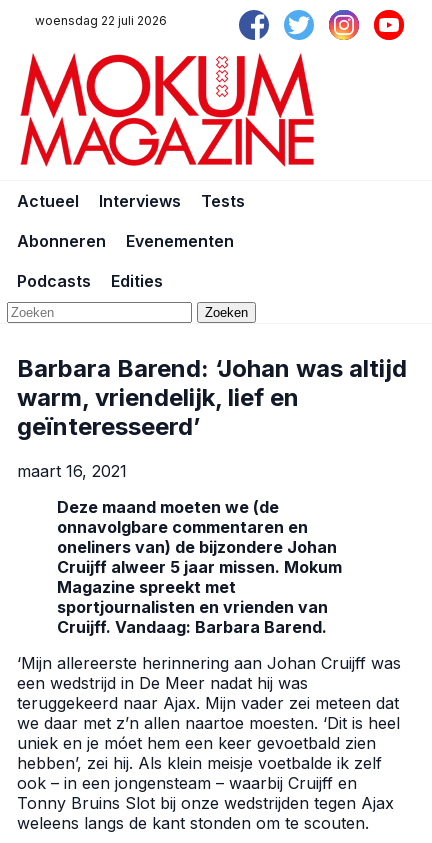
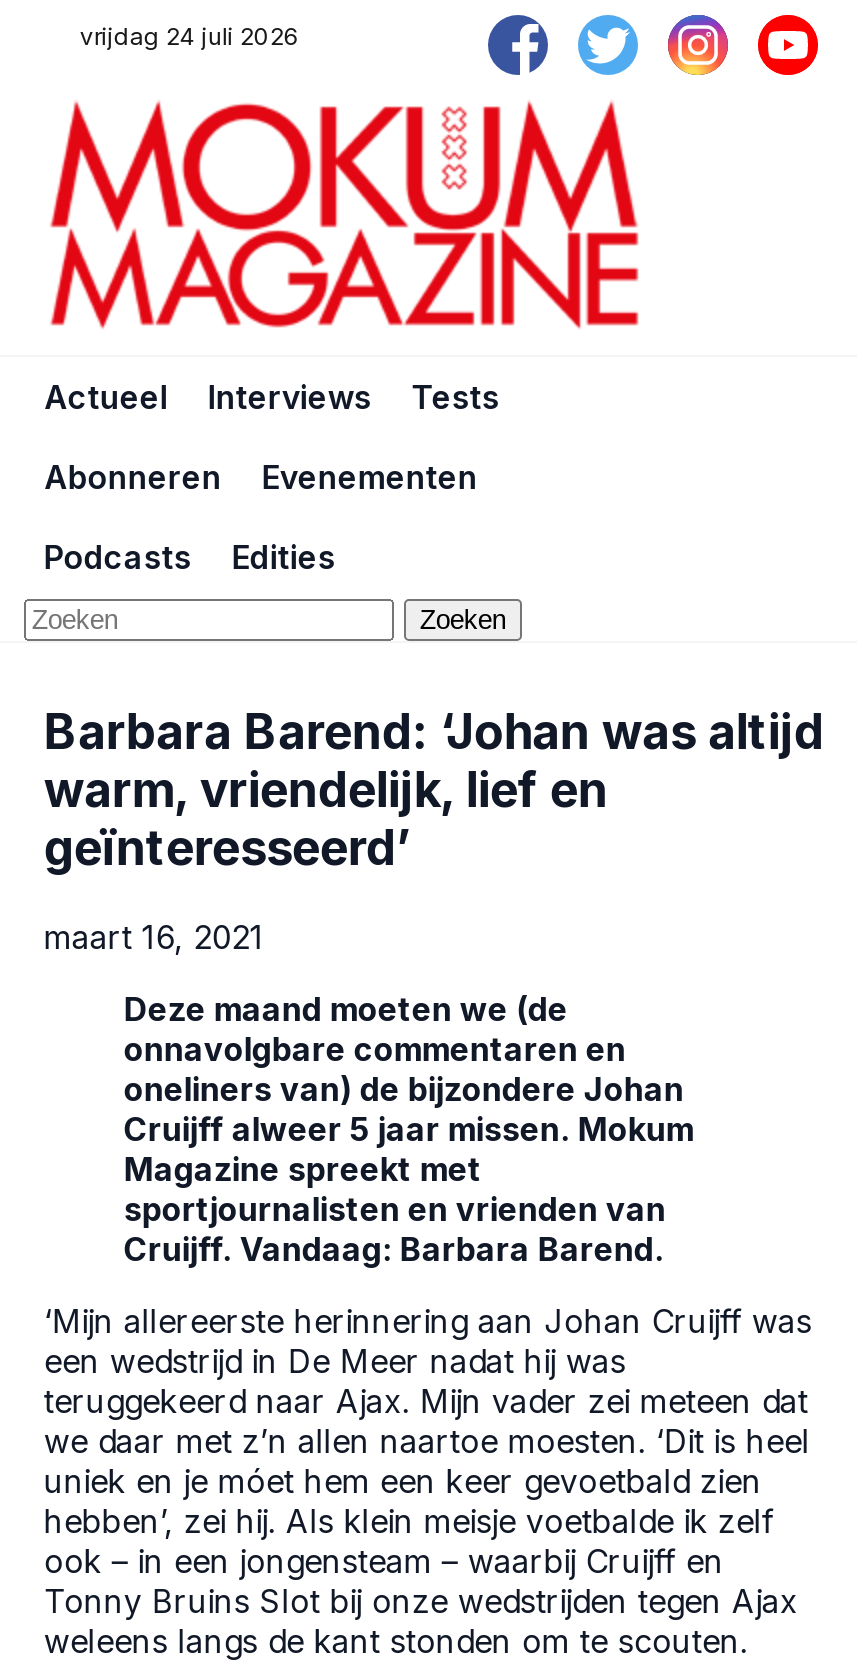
[35,12,167,27] woensdag 22 juli 2026 -> [80,20,300,50] vrijdag 24 juli 2026

